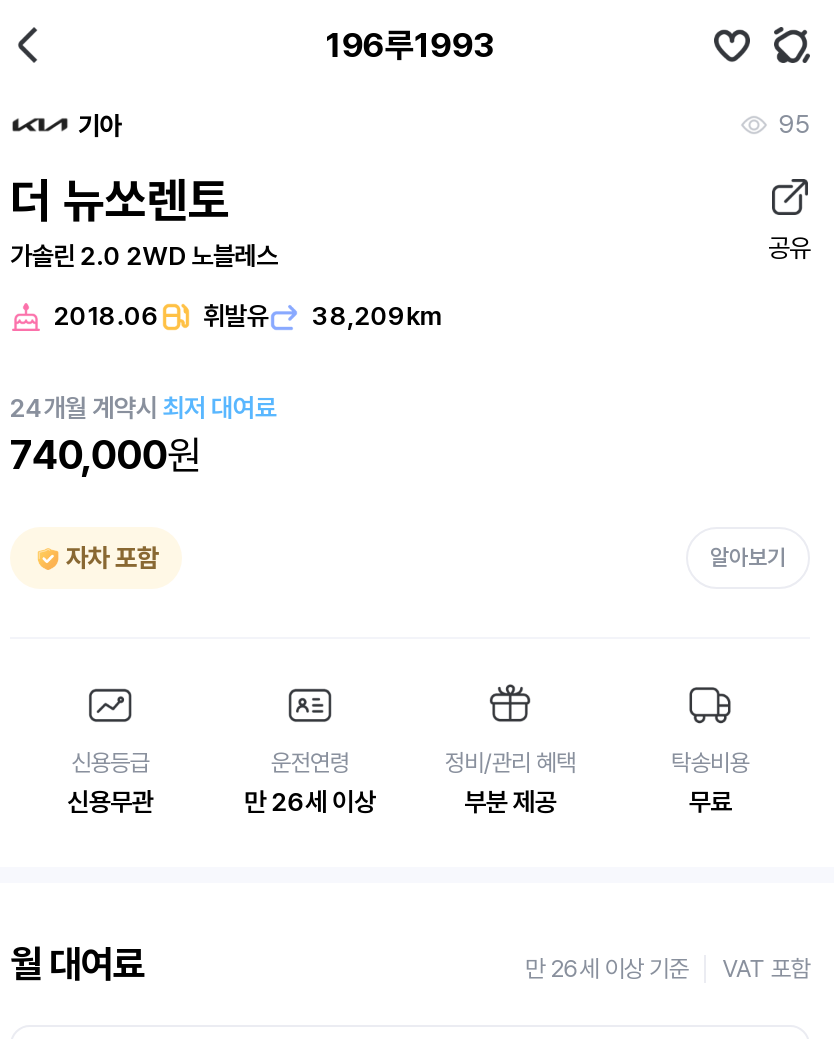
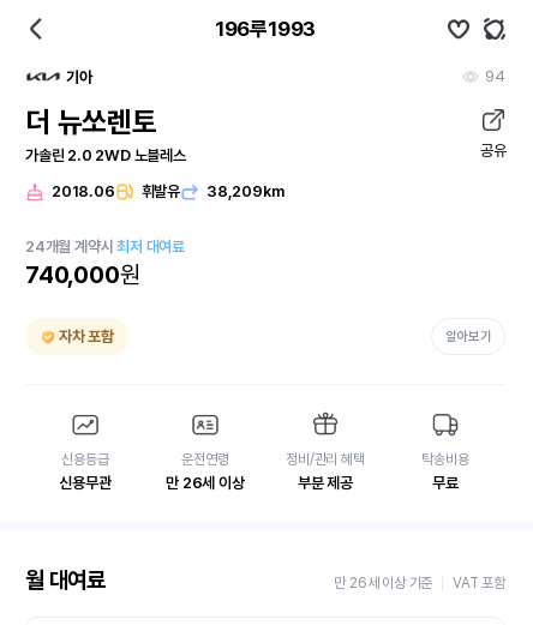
[779,109,810,139] 95 -> [485,67,505,85] 94

